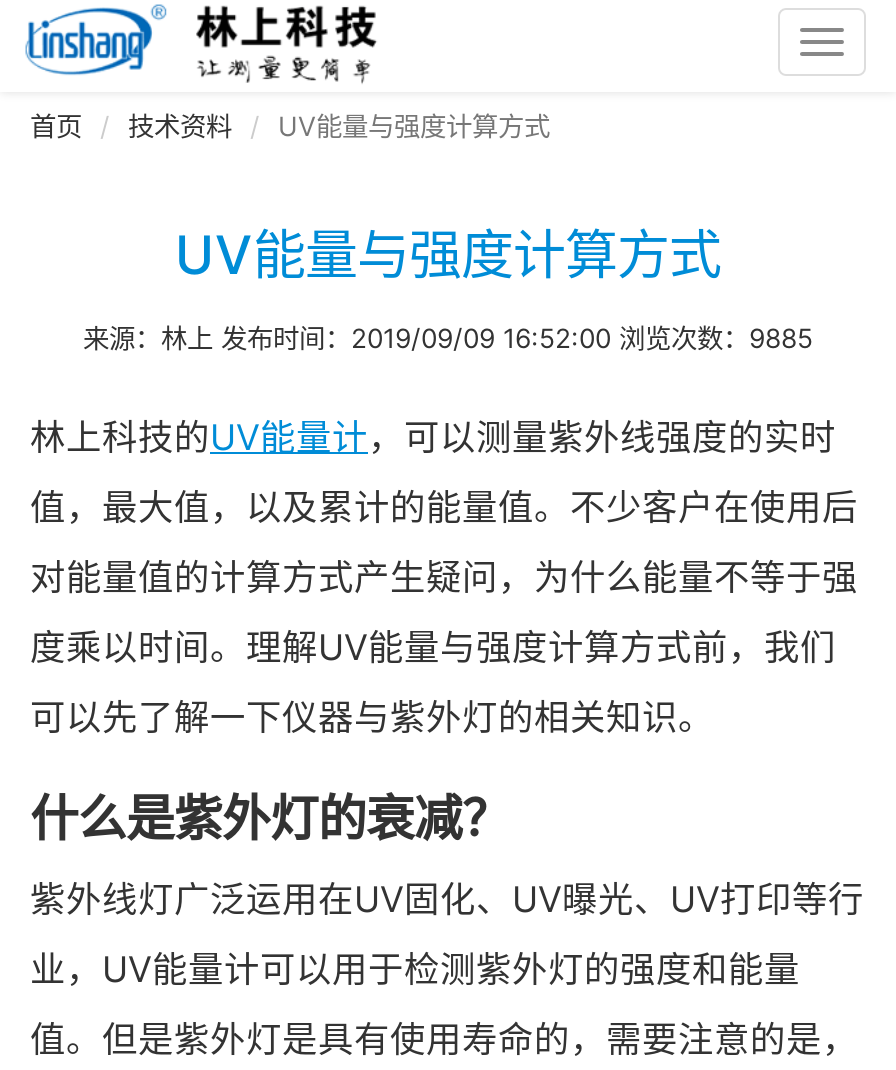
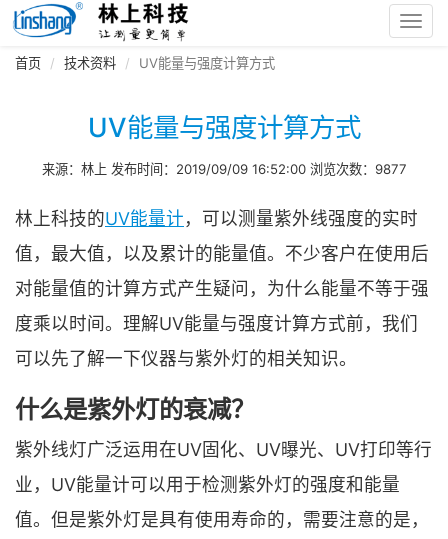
[83,322,813,354] 来源：林上 发布时间：2019/09/09 16:52:00 浏览次数：9885 -> [41,161,406,177] 来源：林上 发布时间：2019/09/09 16:52:00 浏览次数：9877

